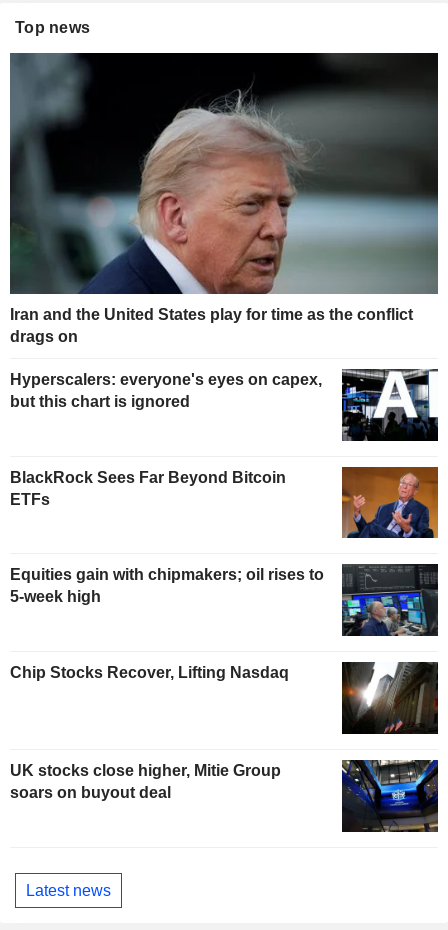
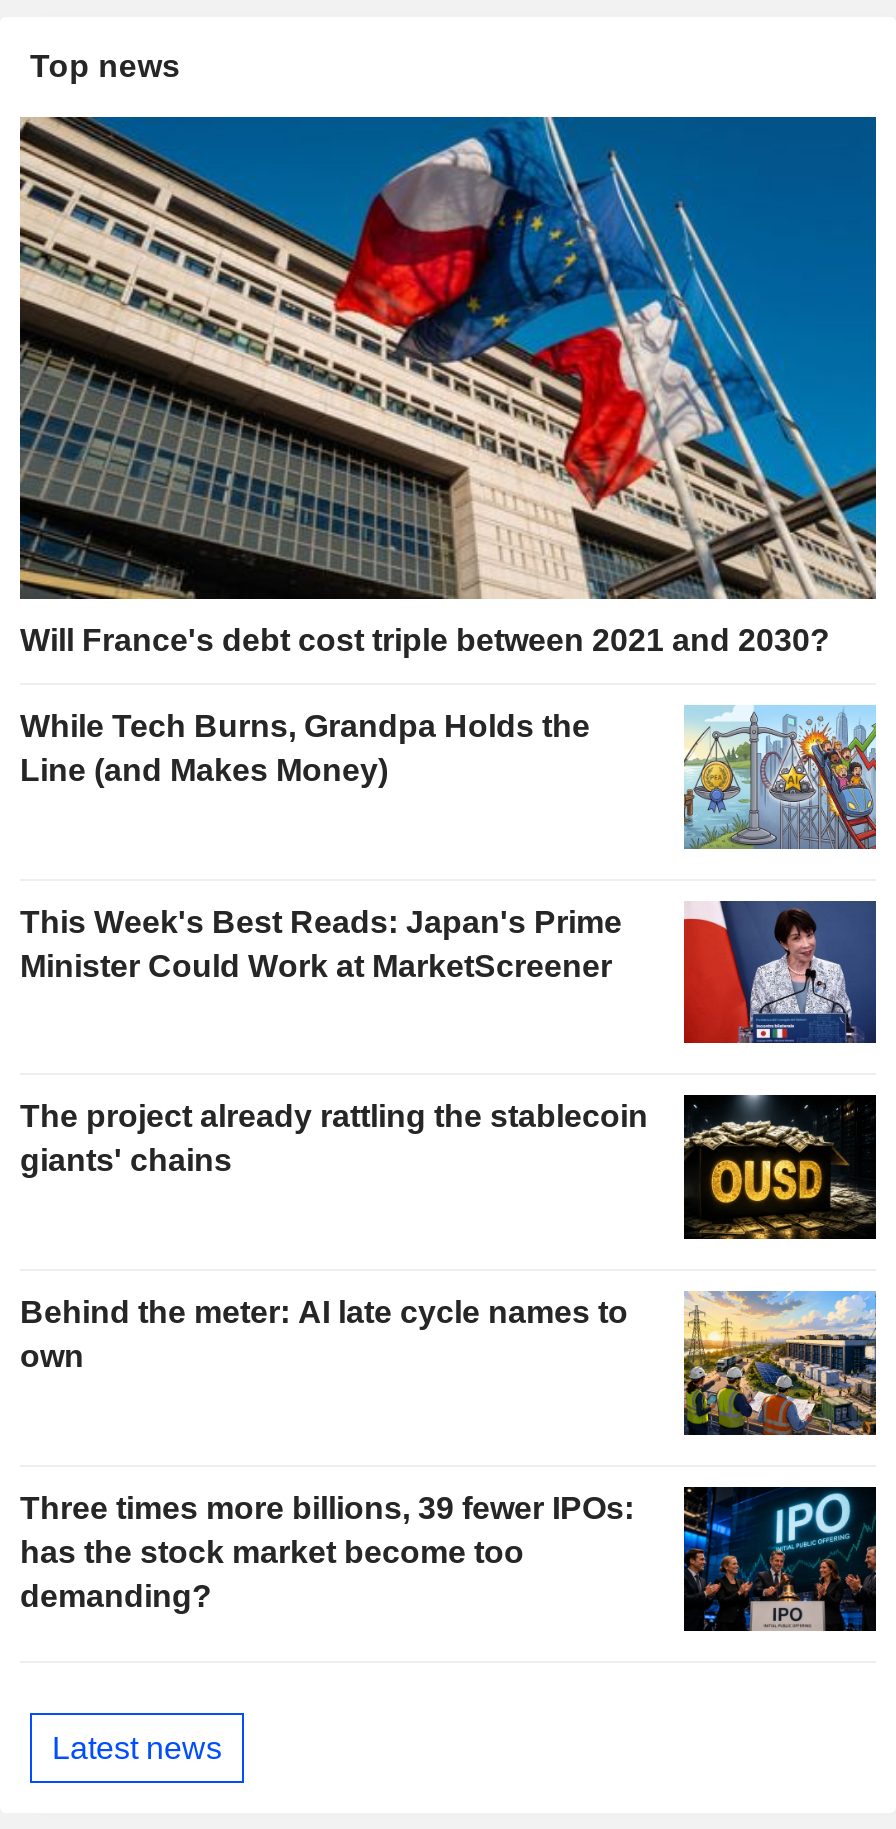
[10,52,439,345] [image] | Iran and the United States play for time as the conflict | drags on -> [20,115,878,657] [image] | Will France's debt cost triple between 2021 and 2030?
[10,371,322,410] Hyperscalers: everyone's eyes on capex, | but this chart is ignored -> [20,709,590,787] While Tech Burns, Grandpa Holds the | Line (and Makes Money)
[341,368,439,442] [image] -> [684,705,878,851] [image]
[10,469,286,508] BlackRock Sees Far Beyond Bitcoin | ETFs -> [20,904,622,982] This Week's Best Reads: Japan's Prime | Minister Could Work at MarketScreener
[341,466,439,539] [image] -> [684,899,878,1045] [image]
[10,564,438,637] [image] | Equities gain with chipmakers; oil rises to | 5-week high -> [20,1095,874,1241] [image] | The project already rattling the stablecoin | giants' chains
[10,664,289,681] Chip Stocks Recover, Lifting Nasdaq -> [20,1296,628,1374] Behind the meter: AI late cycle names to | own
[341,661,438,735] [image] -> [684,1289,878,1437] [image]
[10,762,281,801] UK stocks close higher, Mitie Group | soars on buyout deal -> [20,1491,634,1613] Three times more billions, 39 fewer IPOs: | has the stock market become too | demanding?
[342,759,439,832] [image] -> [682,1485,878,1631] [image]

